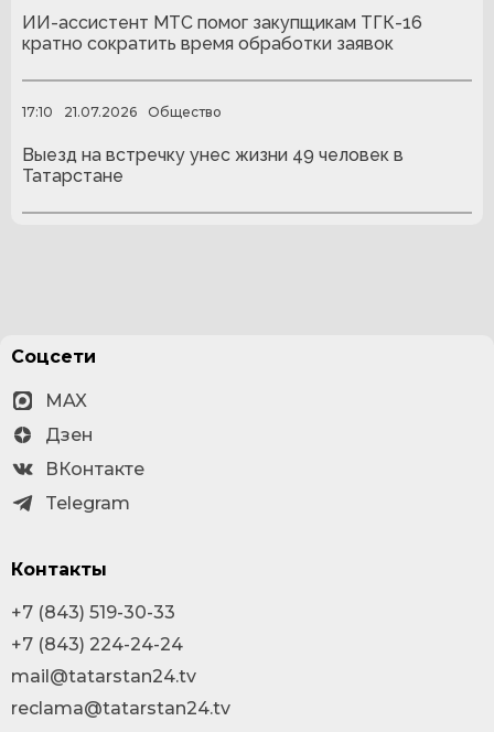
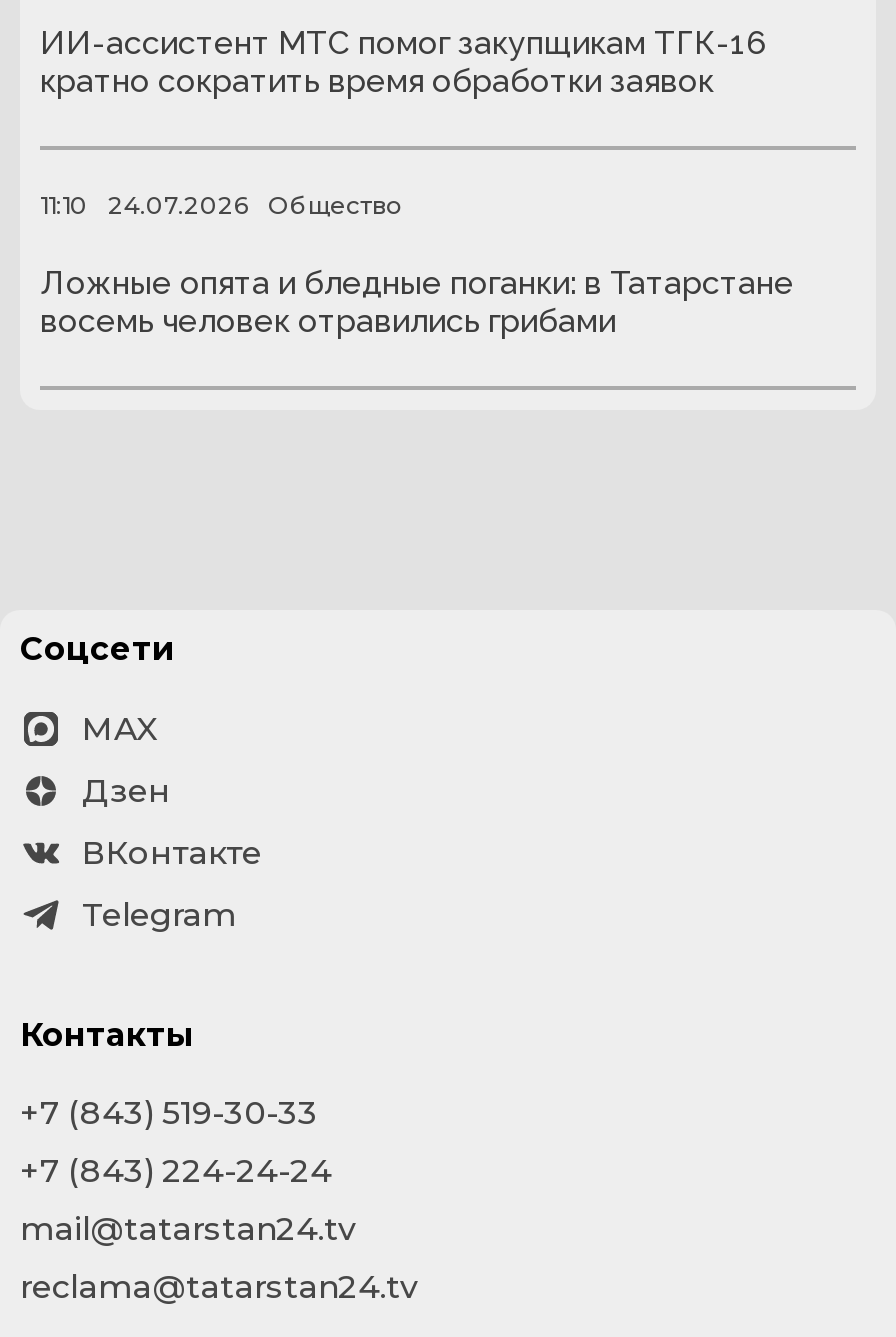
[22,103,53,120] 17:10 -> [40,190,88,220] 11:10
[64,103,137,120] 21.07.2026 -> [108,190,248,220] 24.07.2026
[22,145,404,187] Выезд на встречку унес жизни 49 человек в | Татарстане -> [40,264,794,340] Ложные опята и бледные поганки: в Татарстане | восемь человек отравились грибами

